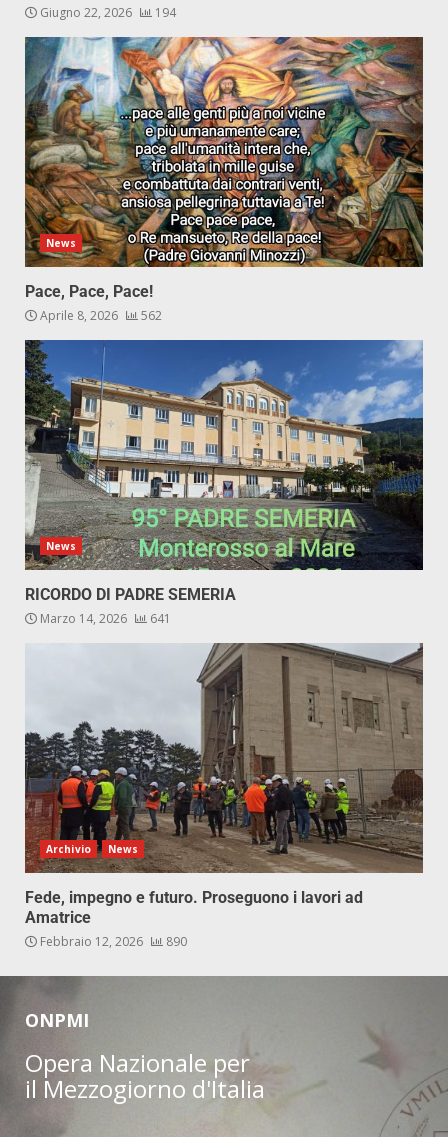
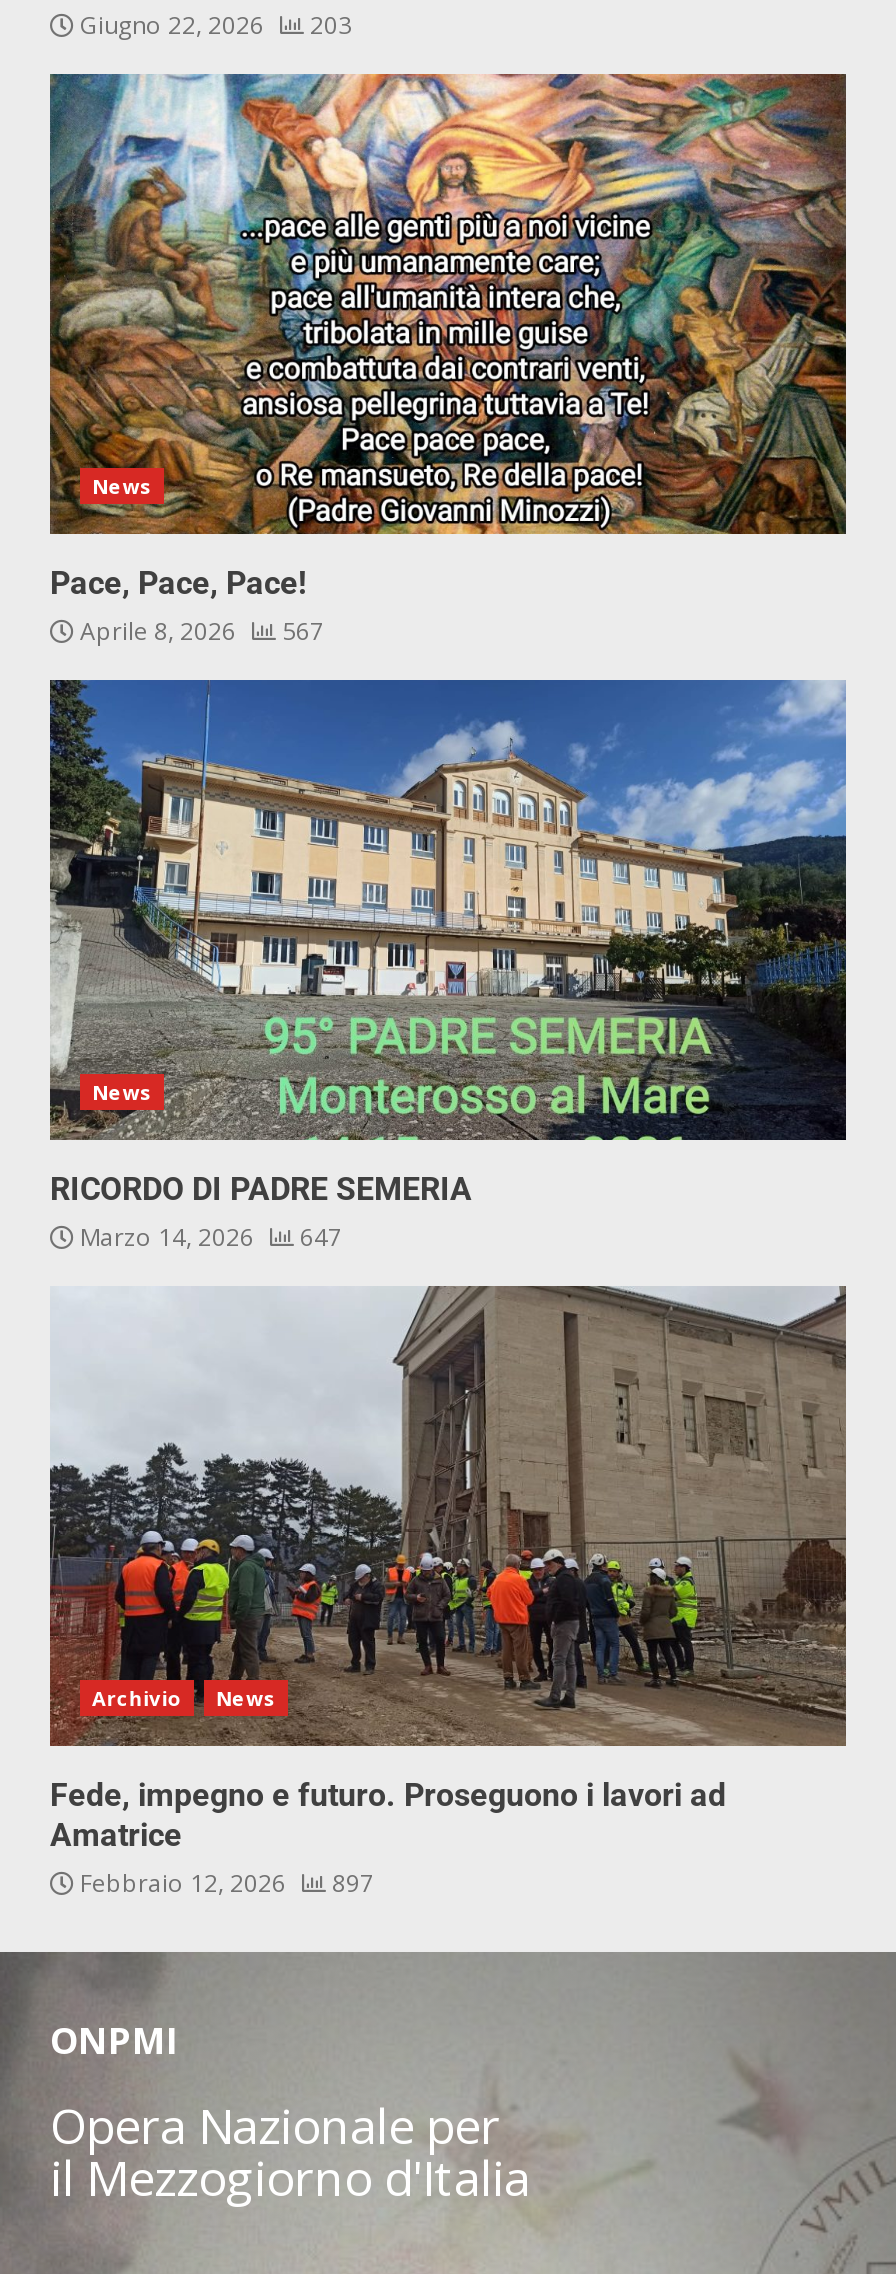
[37,4,176,21] Giugno 22, 2026 194 -> [74,7,352,41] Giugno 22, 2026 203
[37,307,162,324] Aprile 8, 2026 562 -> [74,613,324,647] Aprile 8, 2026 567
[37,610,171,627] Marzo 14, 2026 641 -> [74,1219,342,1253] Marzo 14, 2026 647
[37,933,187,950] Febbraio 12, 2026 890 -> [74,1865,374,1899] Febbraio 12, 2026 897

